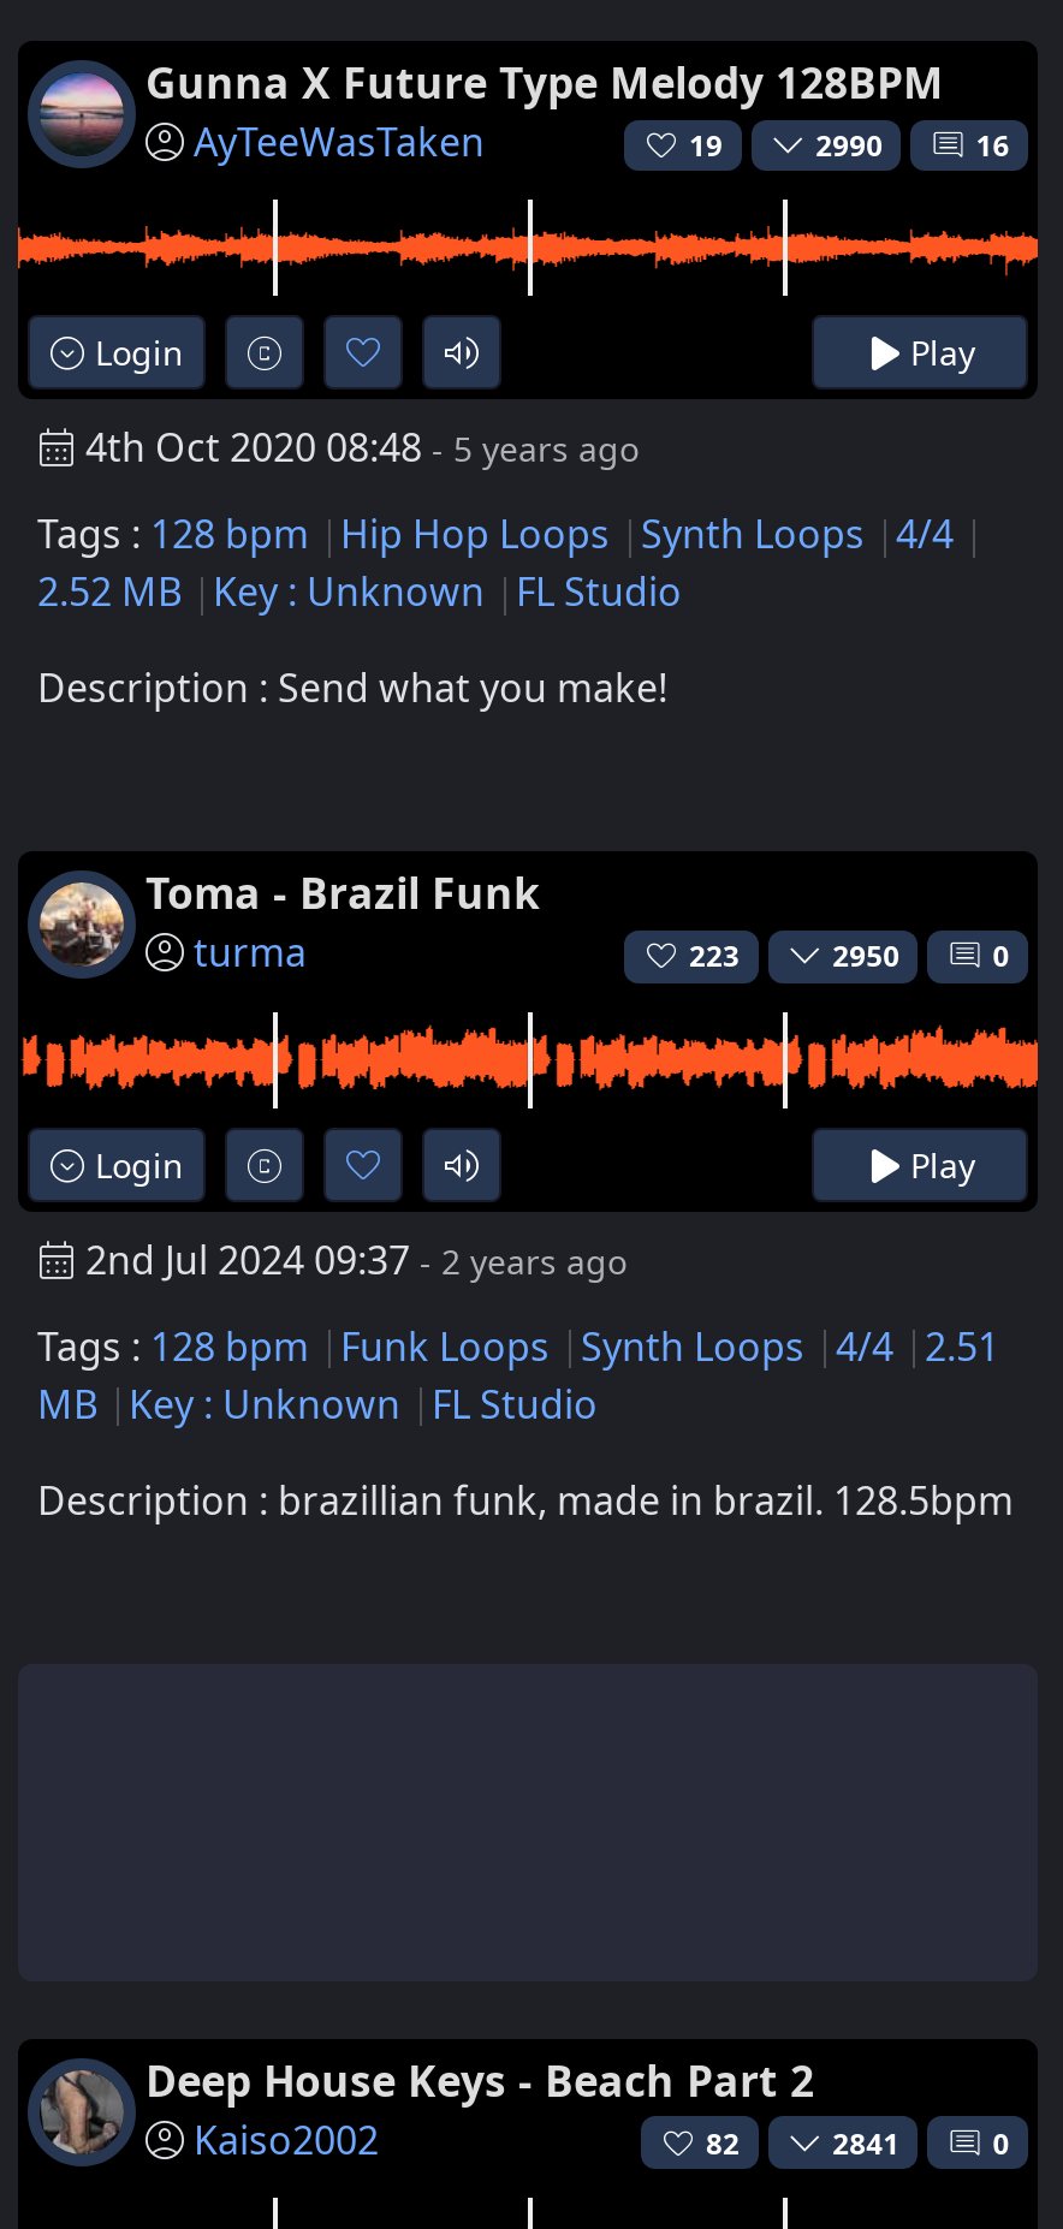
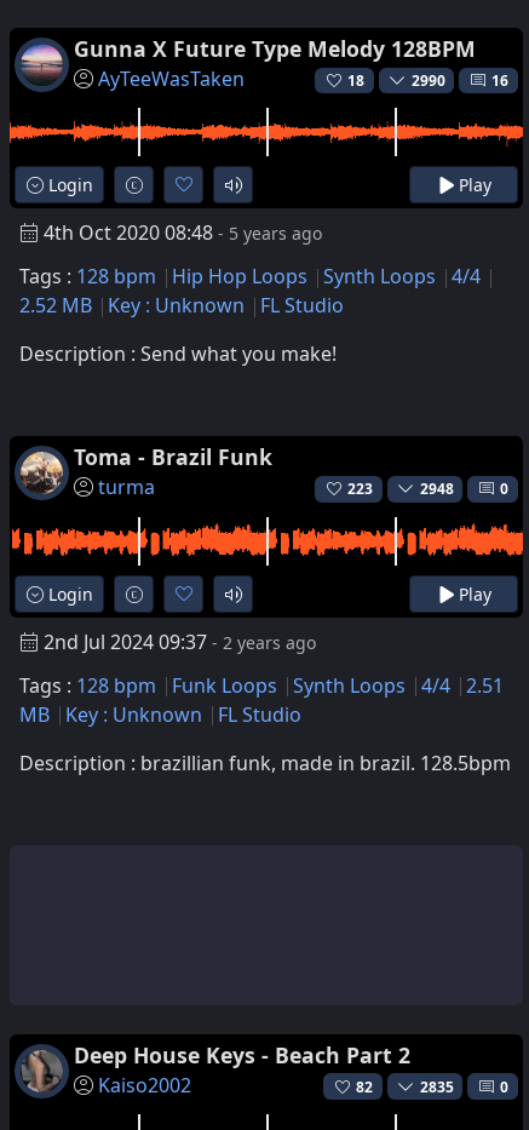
[689,125,723,166] 19 -> [347,70,364,91] 18
[832,936,900,977] 2950 -> [420,479,453,499] 2948
[832,2122,900,2163] 2841 -> [420,1076,453,1097] 2835

